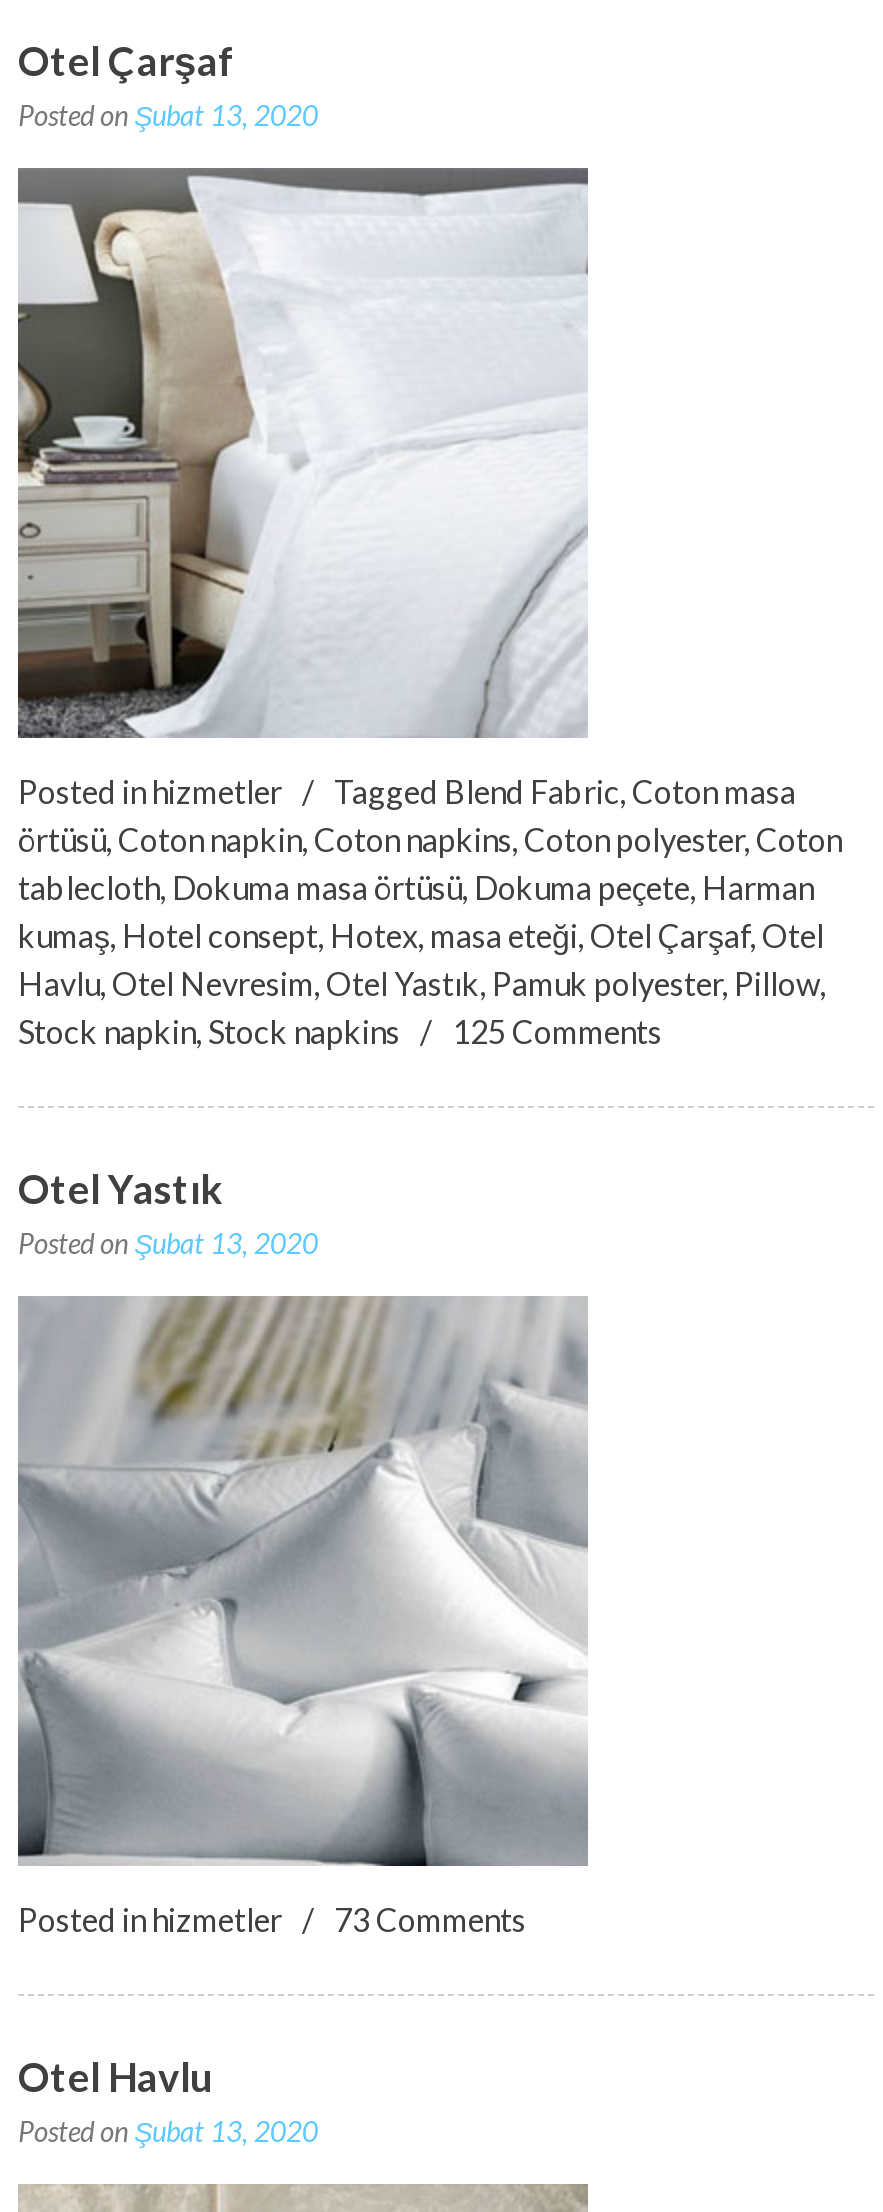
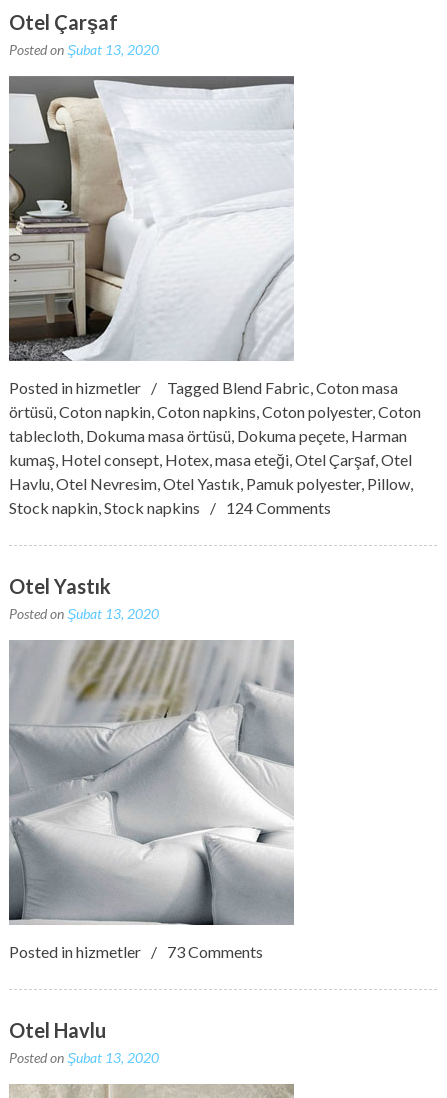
[18,1012,662,1050] Stock napkin, Stock napkins 125 Comments -> [9,498,331,517] Stock napkin, Stock napkins 124 Comments

